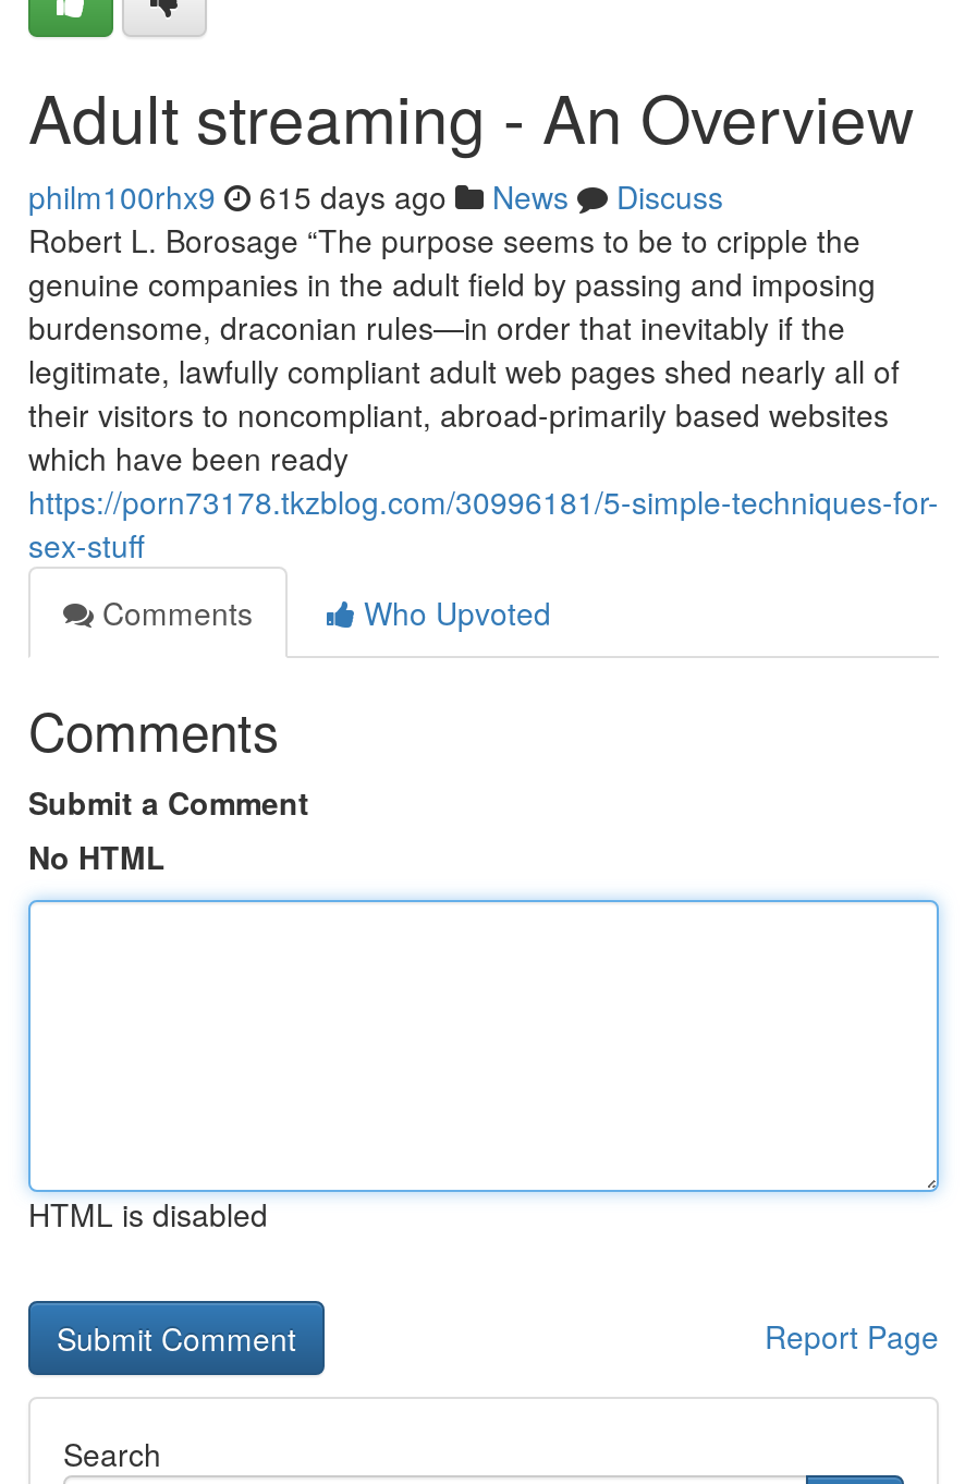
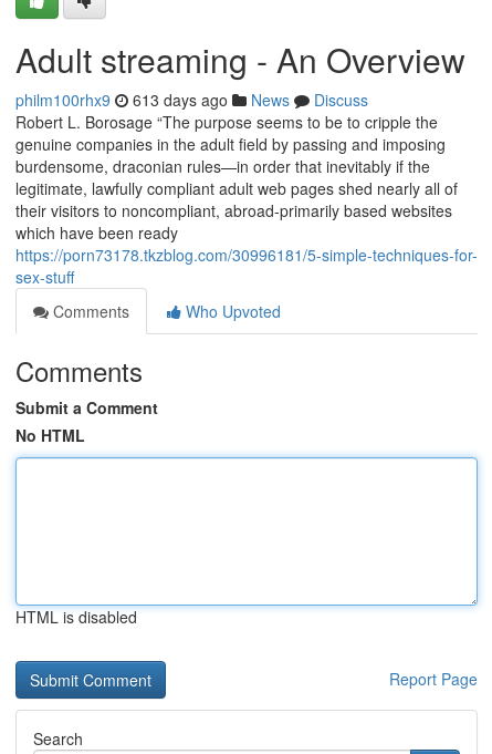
[28,174,723,218] philm100rhx9 615 days ago News Discuss -> [15,89,368,111] philm100rhx9 613 days ago News Discuss

